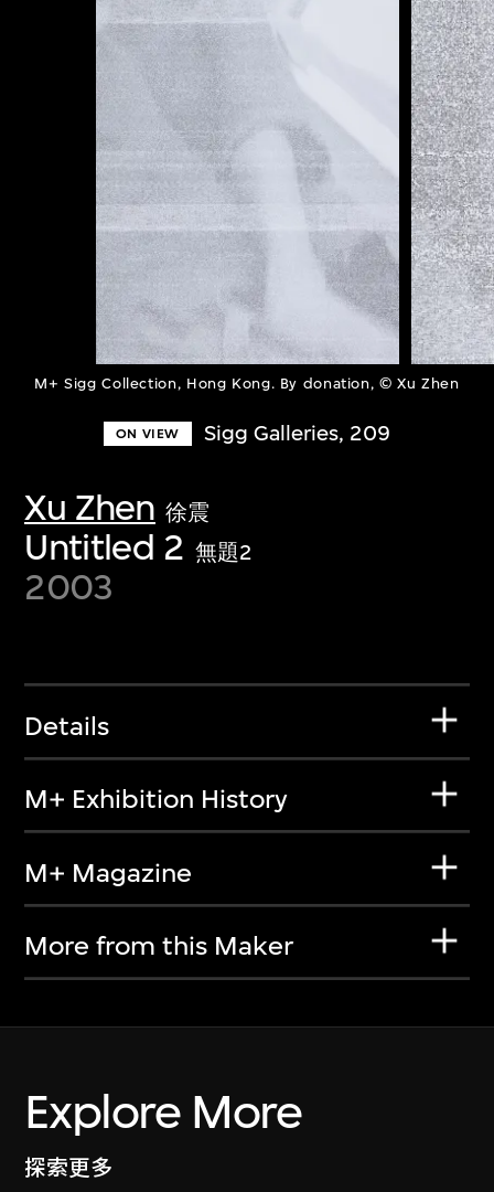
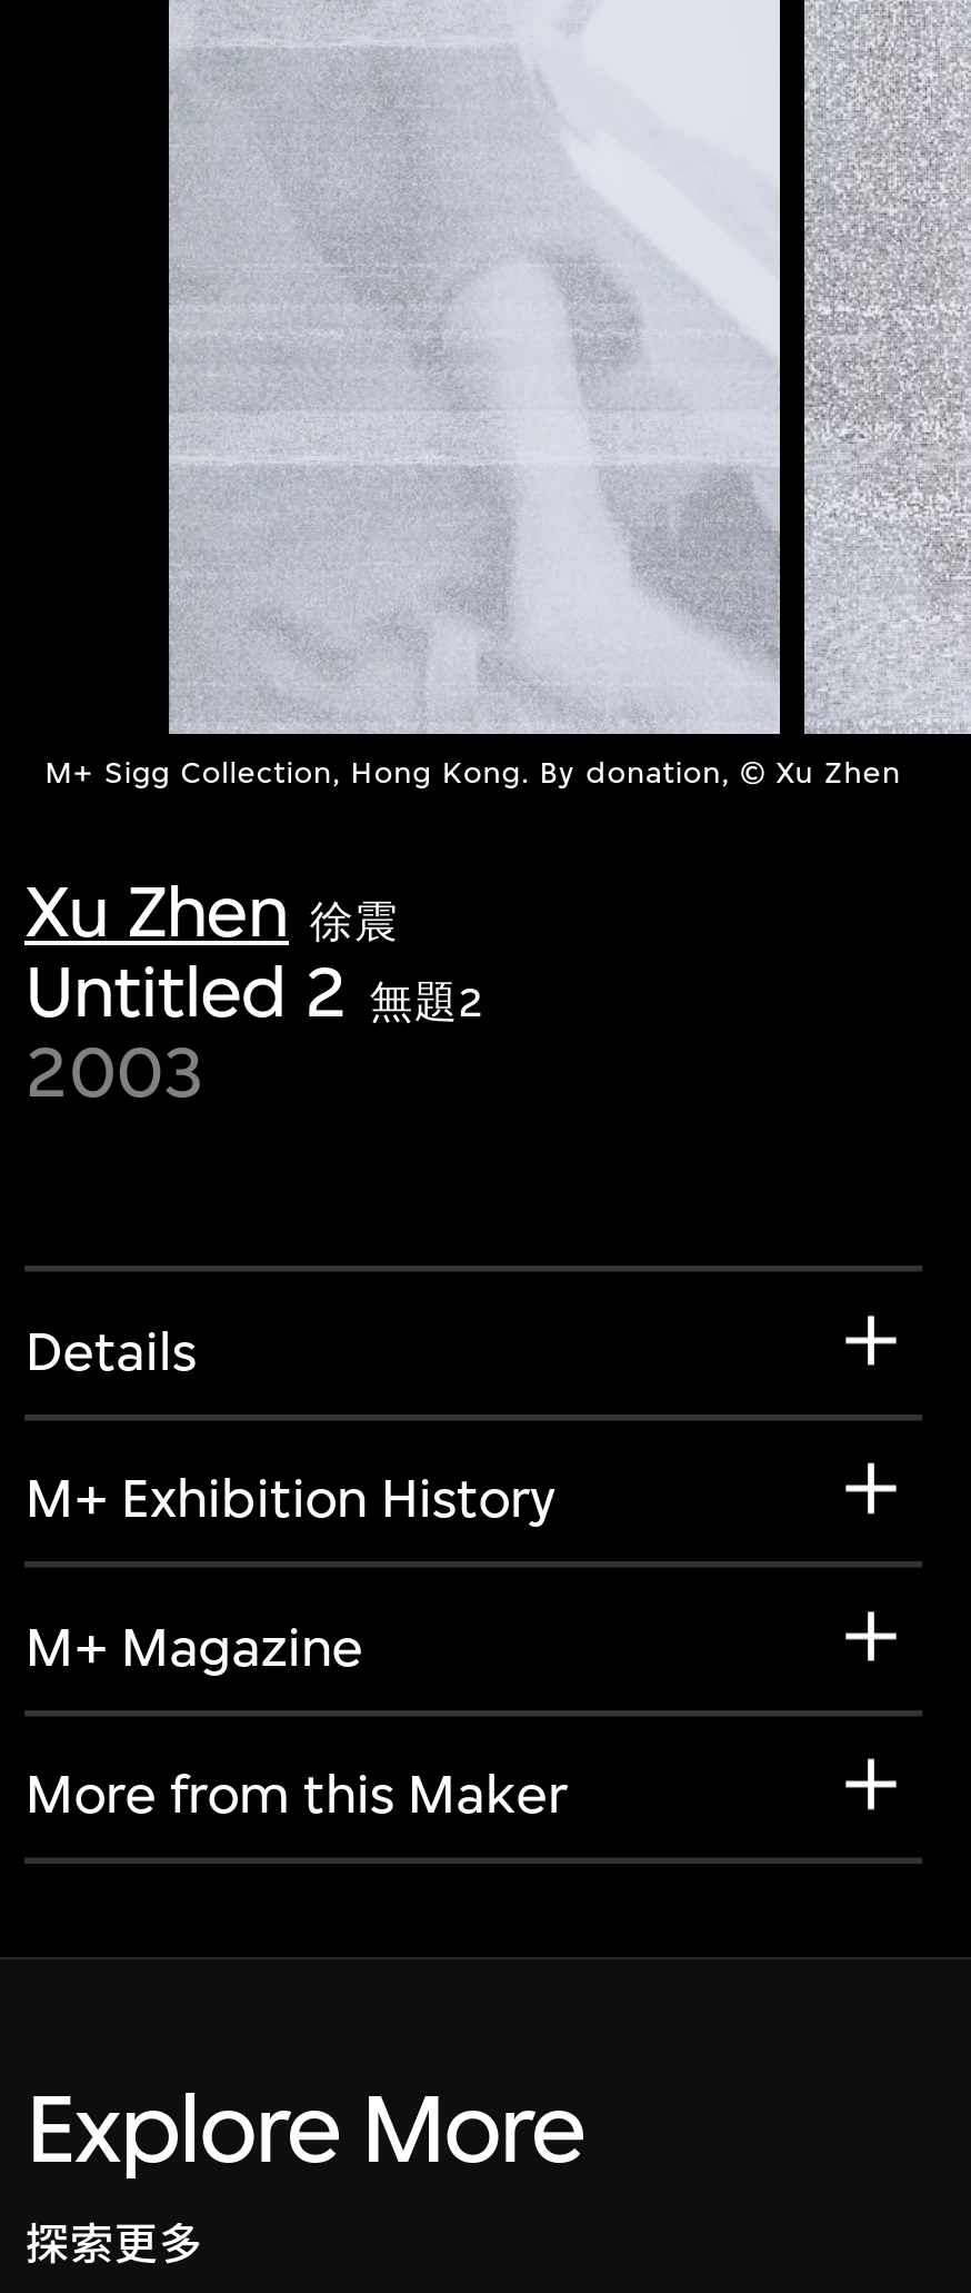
[116,421,391,446] ON VIEW | Sigg Galleries, 209 -> none

